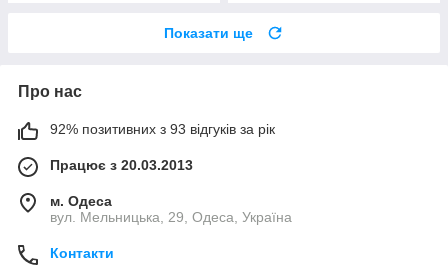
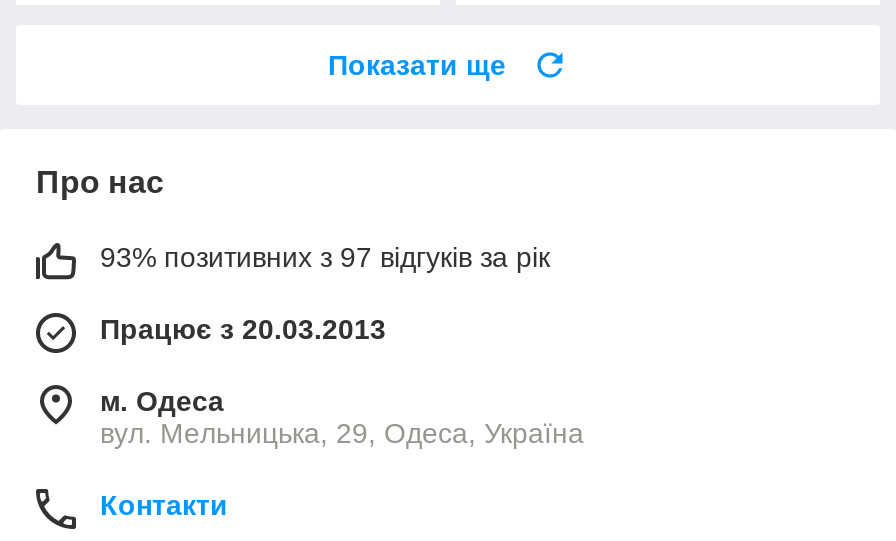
[50,121,275,137] 92% позитивних з 93 відгуків за рік -> [100,241,550,273] 93% позитивних з 97 відгуків за рік

